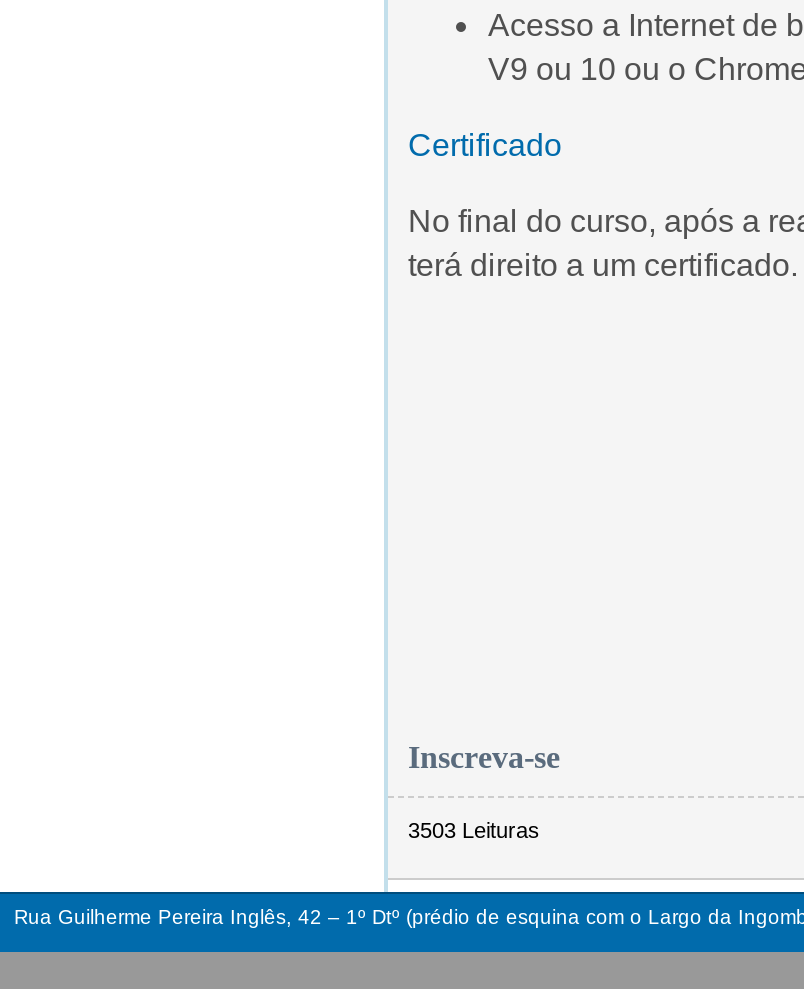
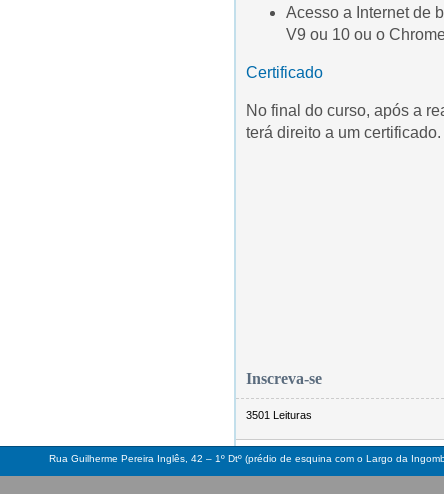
[408,817,540,841] 3503 Leituras -> [246,408,312,420] 3501 Leituras

